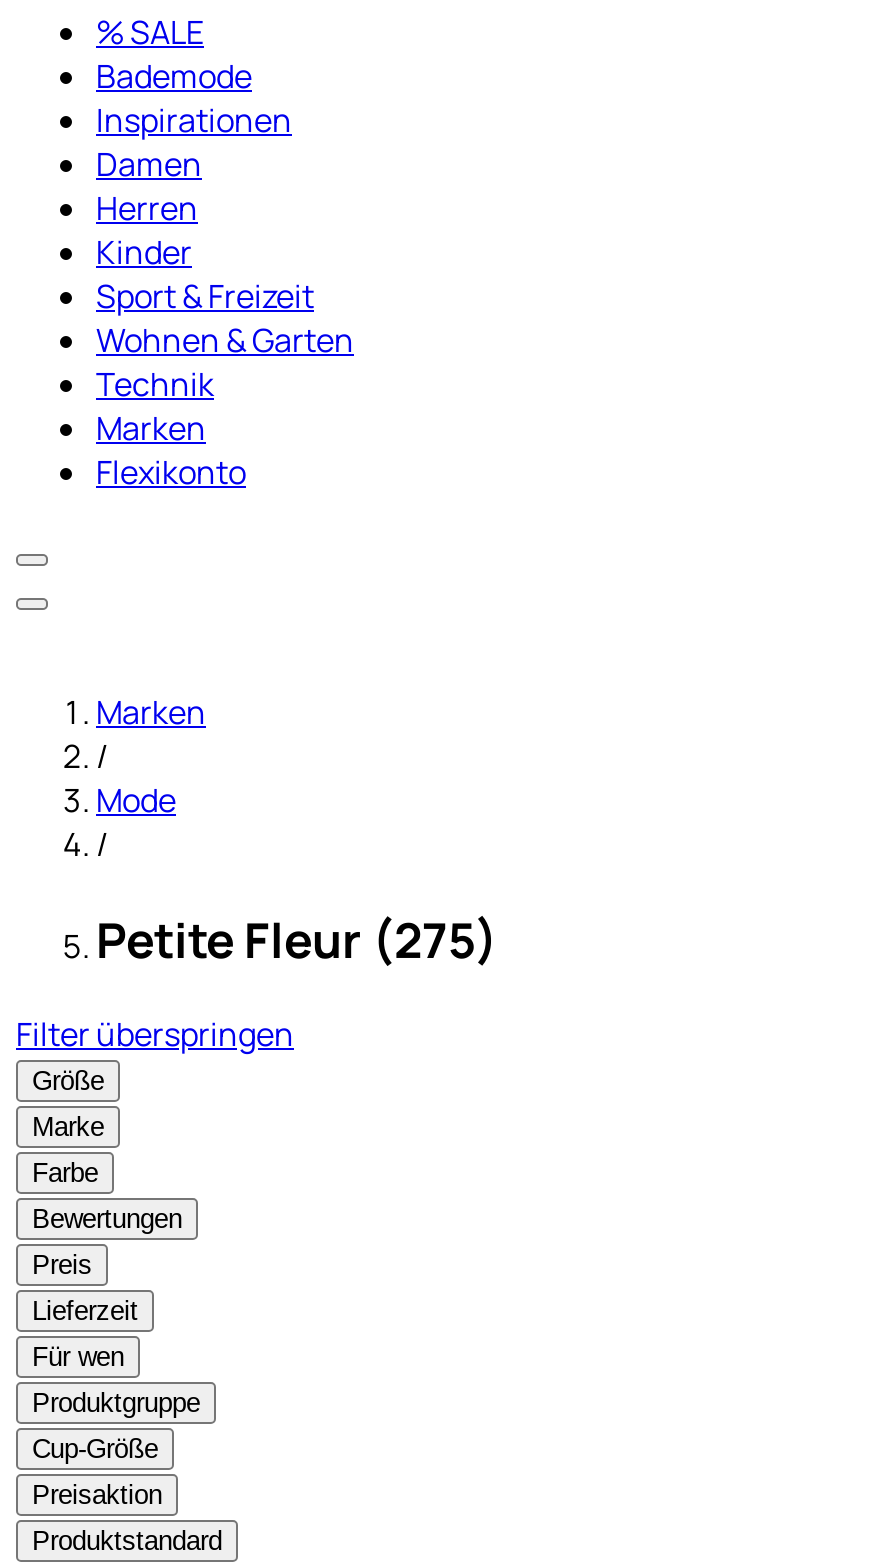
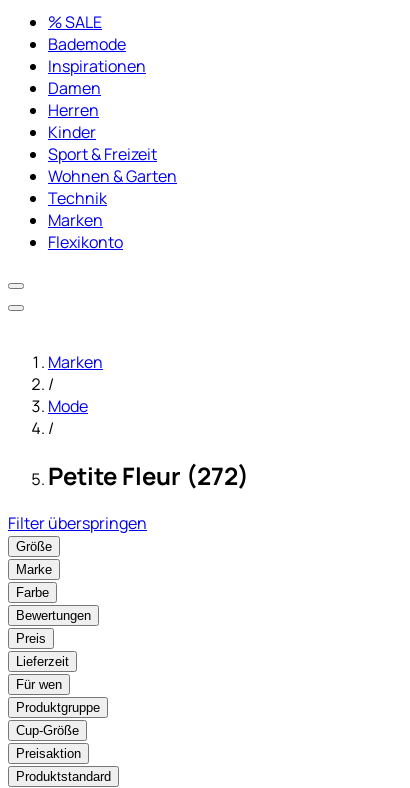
[96,906,498,972] Petite Fleur (275) -> [48,459,249,492] Petite Fleur (272)

